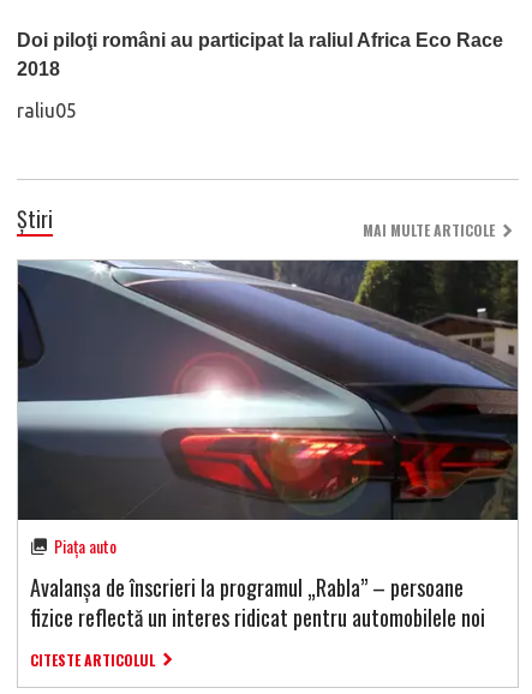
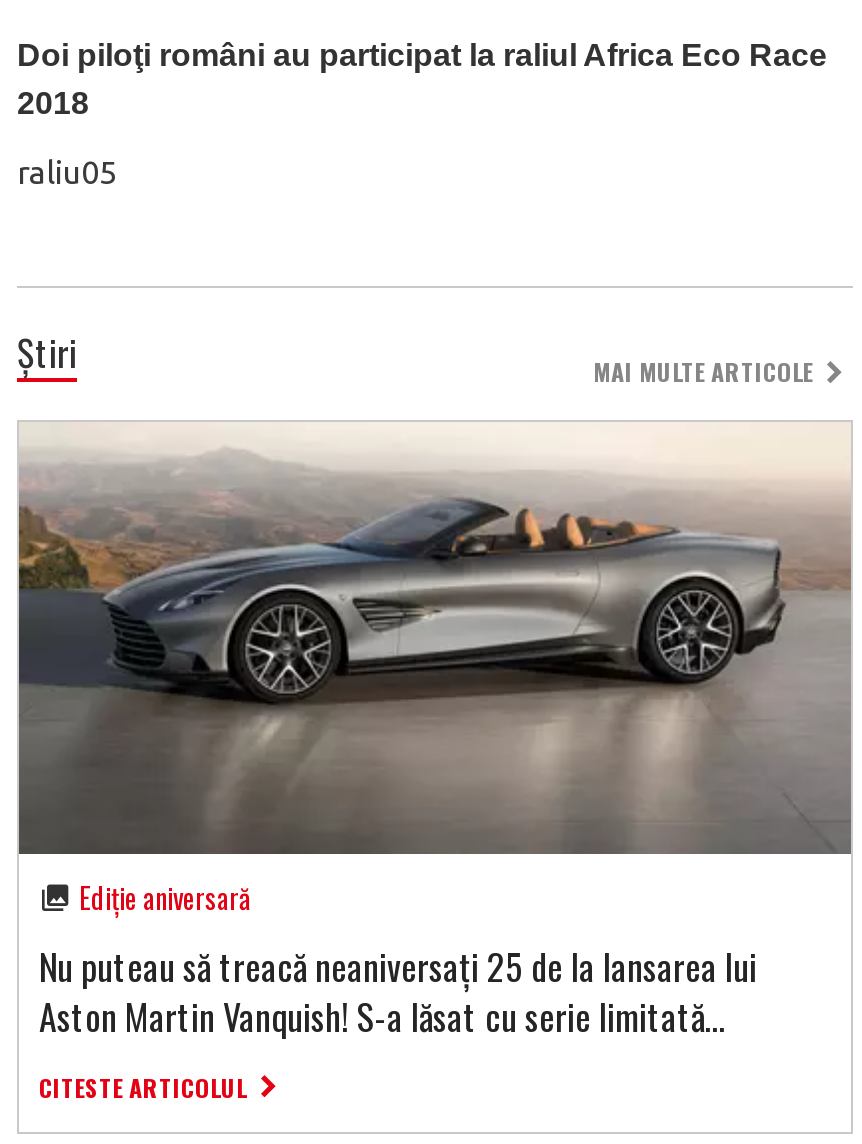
[17,259,519,633] [image] | Piața auto | Avalanșa de înscrieri la programul „Rabla” – persoane | fizice reflectă un interes ridicat pentru automobilele noi -> [17,422,853,1043] [image] | Ediție aniversară | Nu puteau să treacă neaniversați 25 de la lansarea lui | Aston Martin Vanquish! S-a lăsat cu serie limitată…

